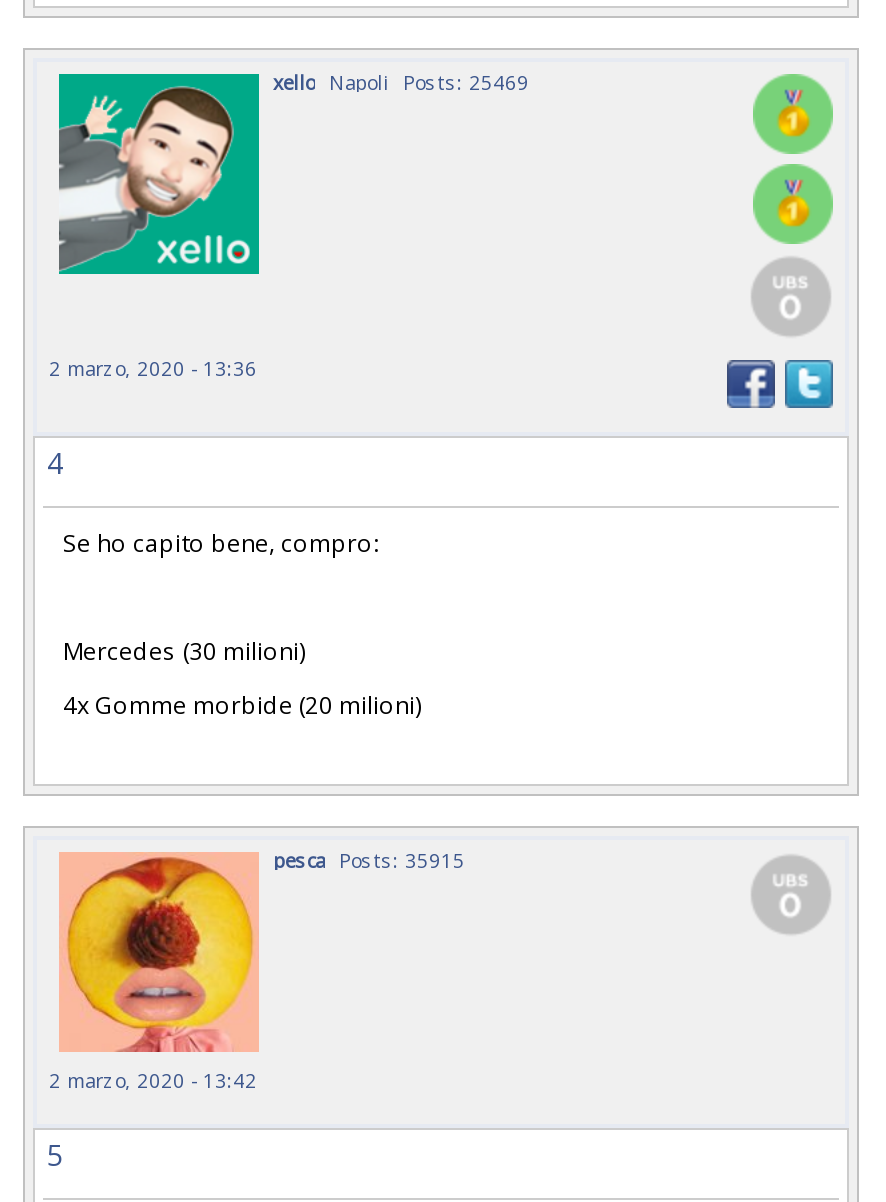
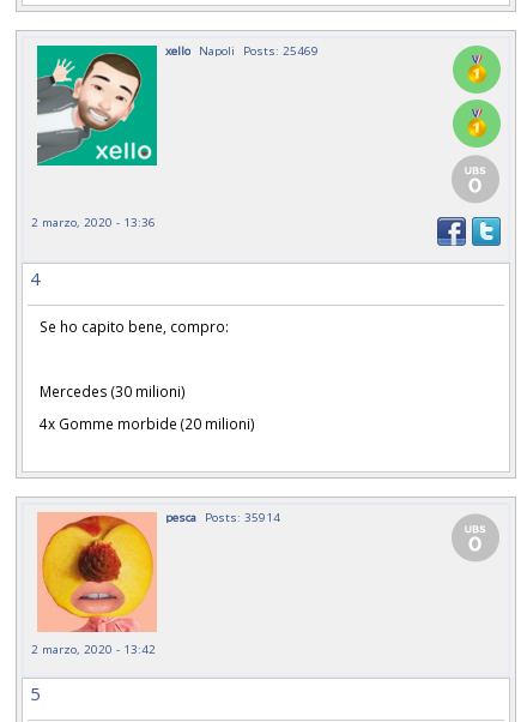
[273,847,465,875] pesca Posts: 35915 -> [165,509,280,526] pesca Posts: 35914

